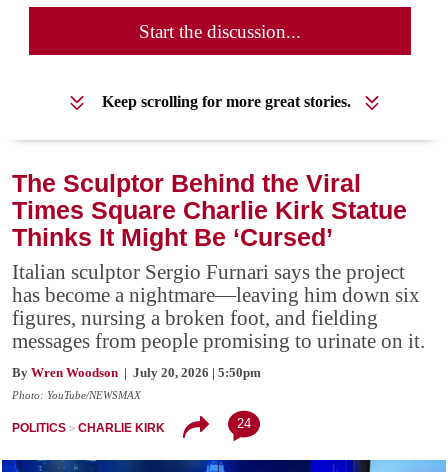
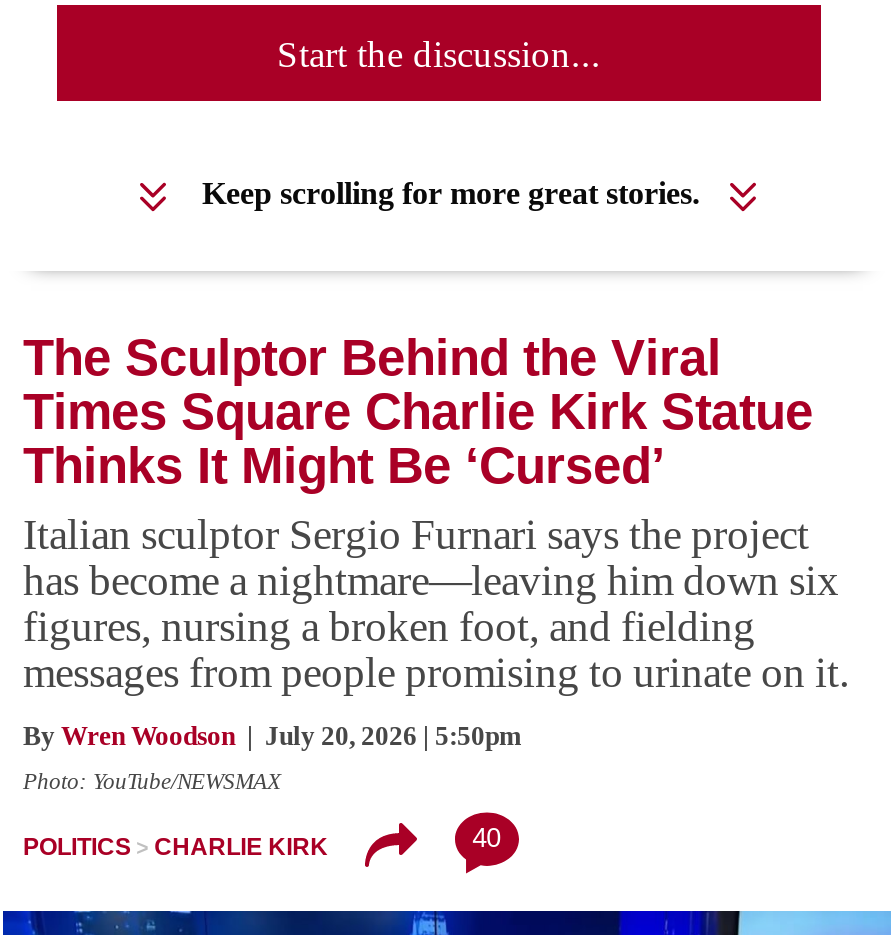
[237,416,251,431] 24 -> [472,823,500,853] 40

